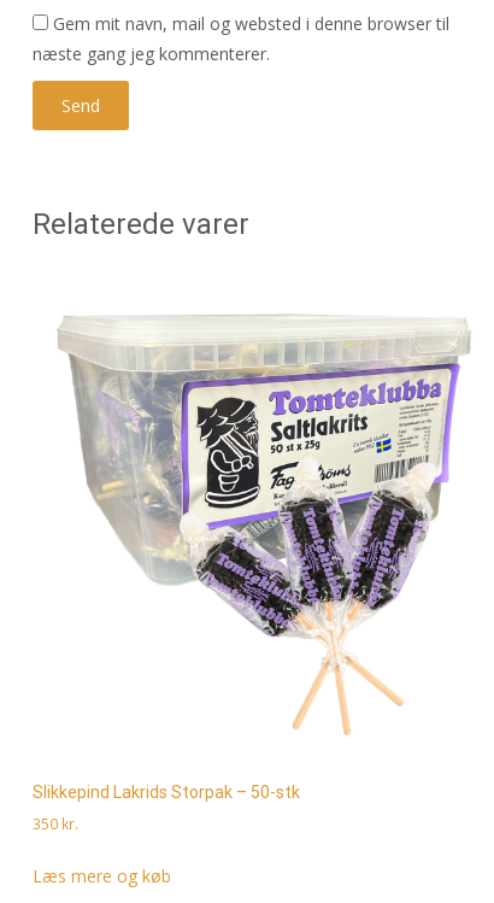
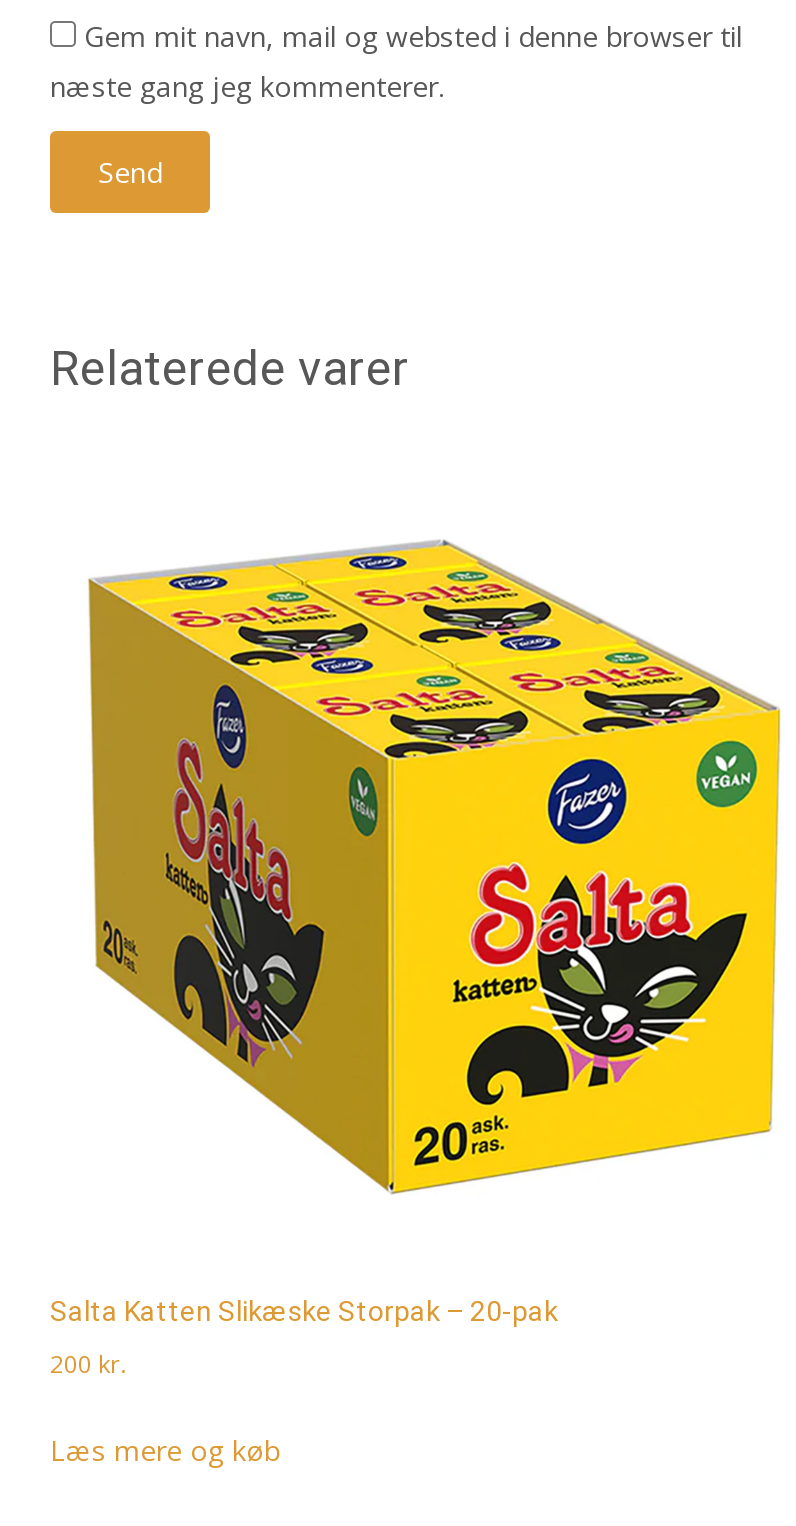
[33,313,472,801] [image] | Slikkepind Lakrids Storpak – 50-stk -> [50,521,782,1326] [image] | Salta Katten Slikæske Storpak – 20-pak
[33,813,78,834] 350 kr. -> [50,1346,126,1380] 200 kr.

